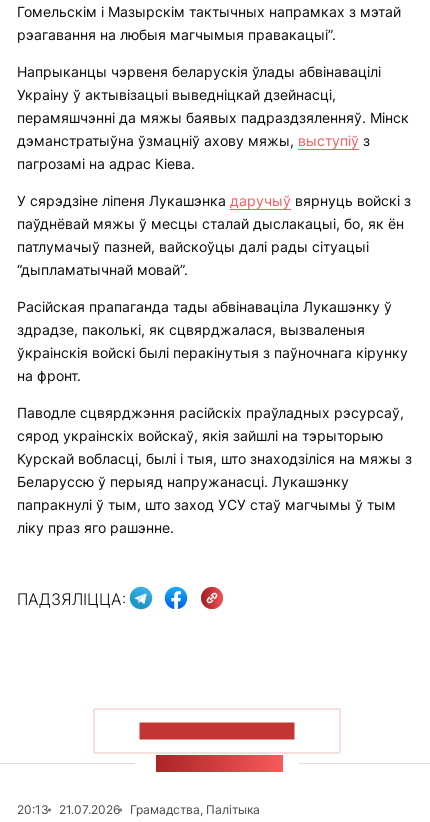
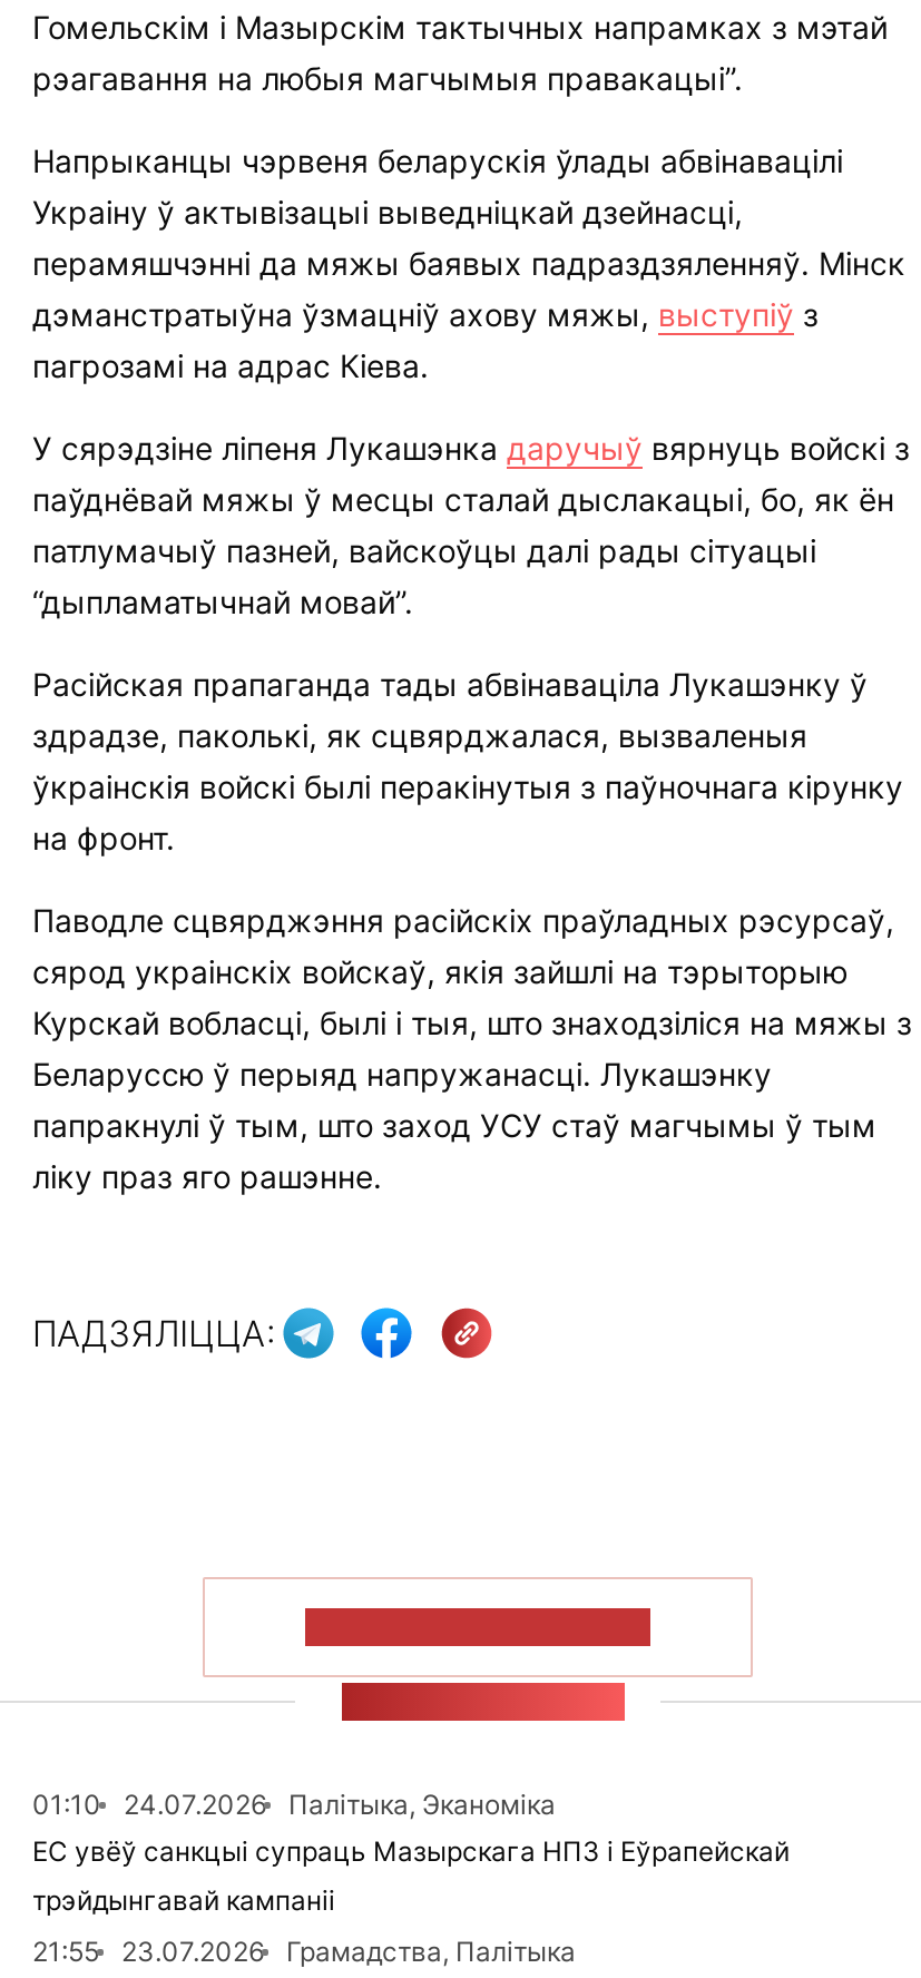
[17,802,120,817] 20:13 | 21.07.2026 -> [32,1787,790,1967] 01:10 | 24.07.2026 | Палітыка, Эканоміка | ЕС увёў санкцыі супраць Мазырскага НПЗ і Еўрапейскай | трэйдынгавай кампаніі | 21:55 | 23.07.2026

